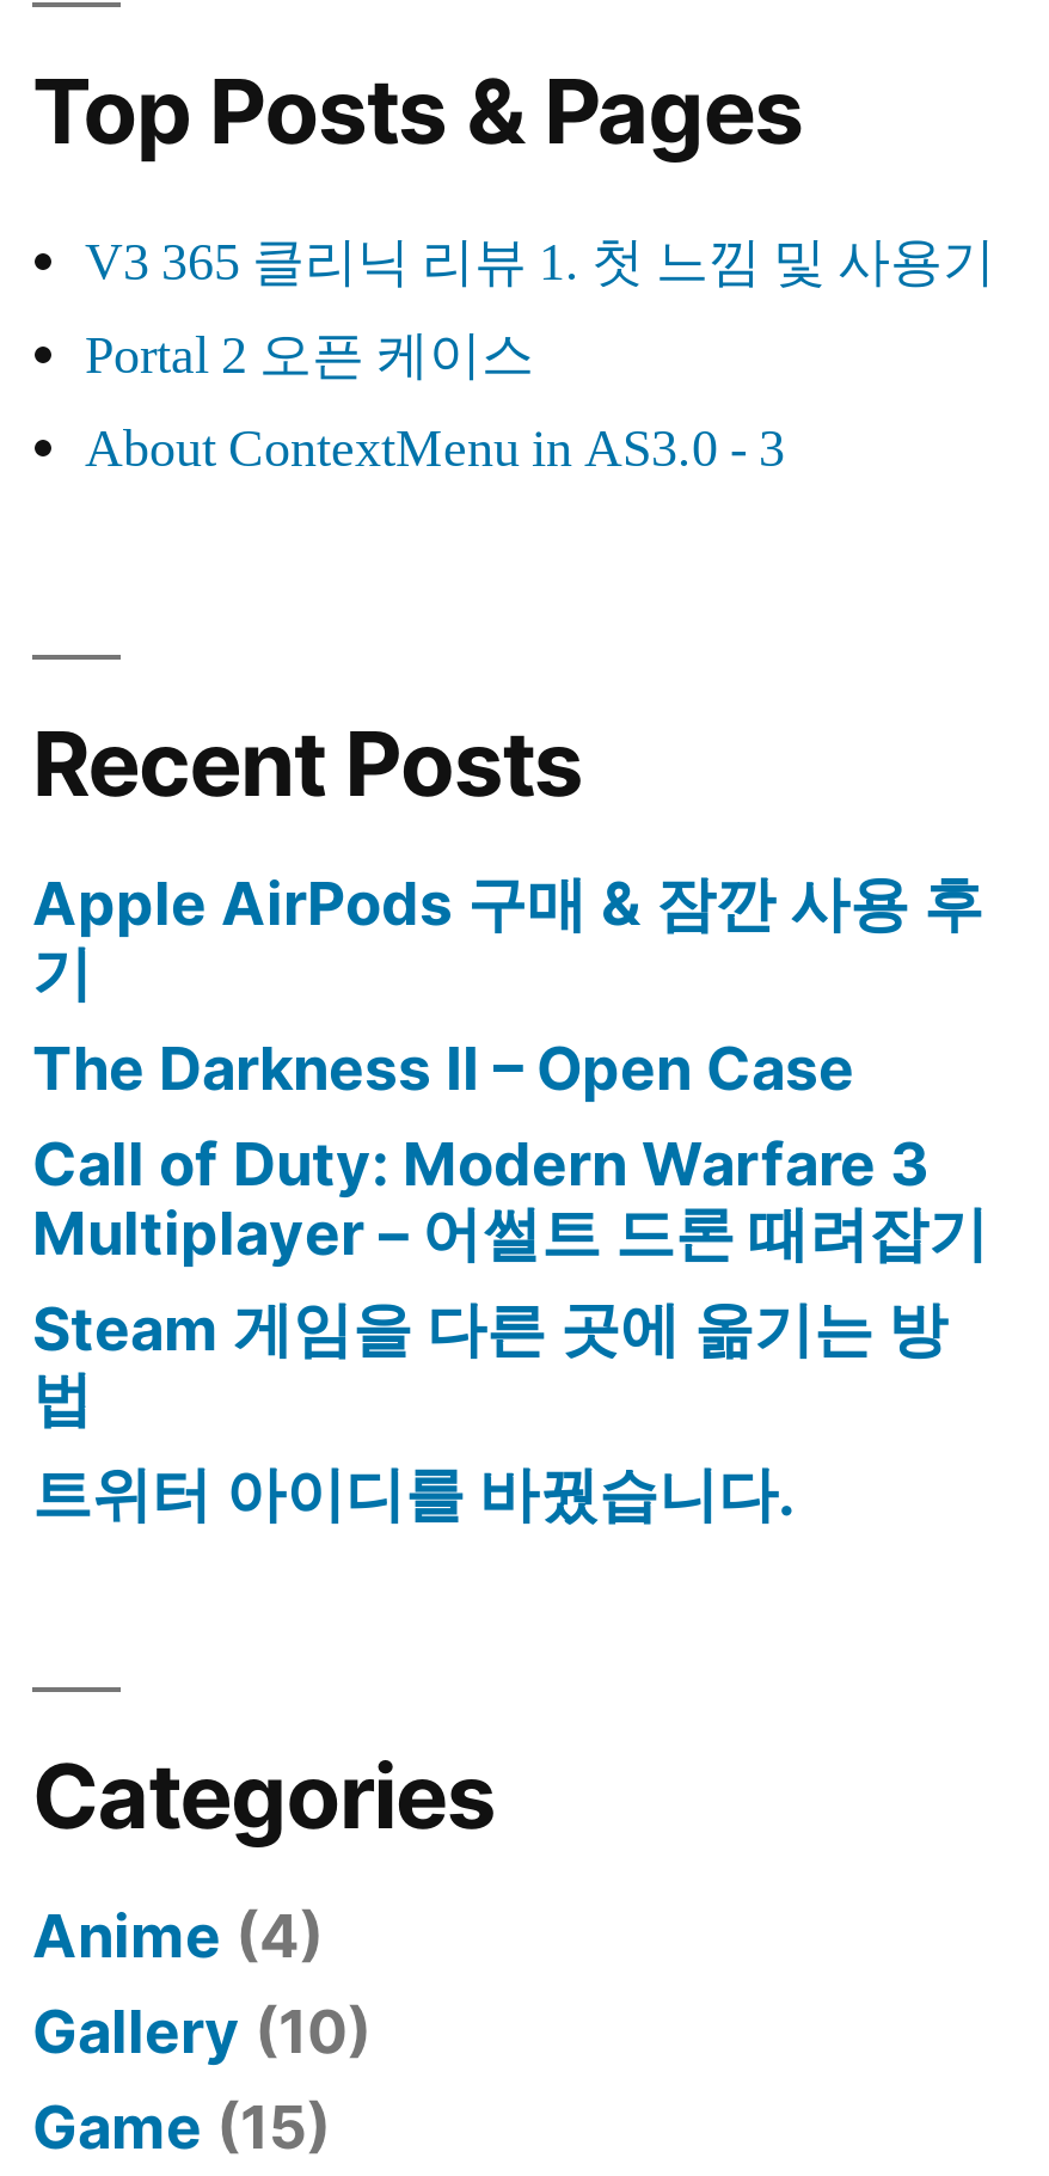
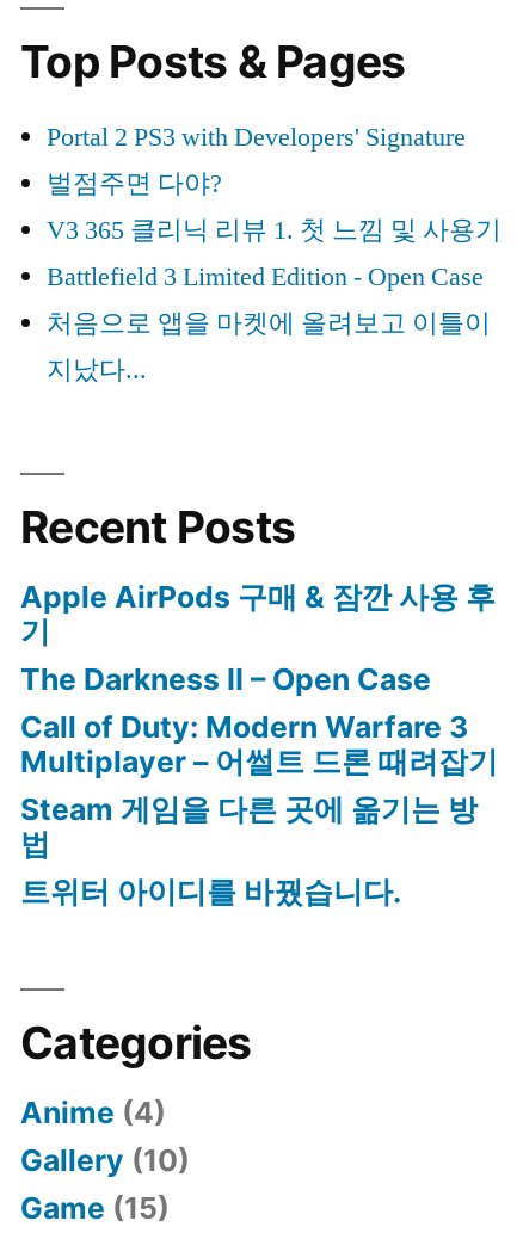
none -> [47,121,466,201] Portal 2 PS3 with Developers' Signature | 벌점주면 다야?
[85,324,785,484] Portal 2 오픈 케이스 | About ContextMenu in AS3.0 - 3 -> [47,261,491,387] Battlefield 3 Limited Edition - Open Case | 처음으로 앱을 마켓에 올려보고 이틀이 | 지났다...

